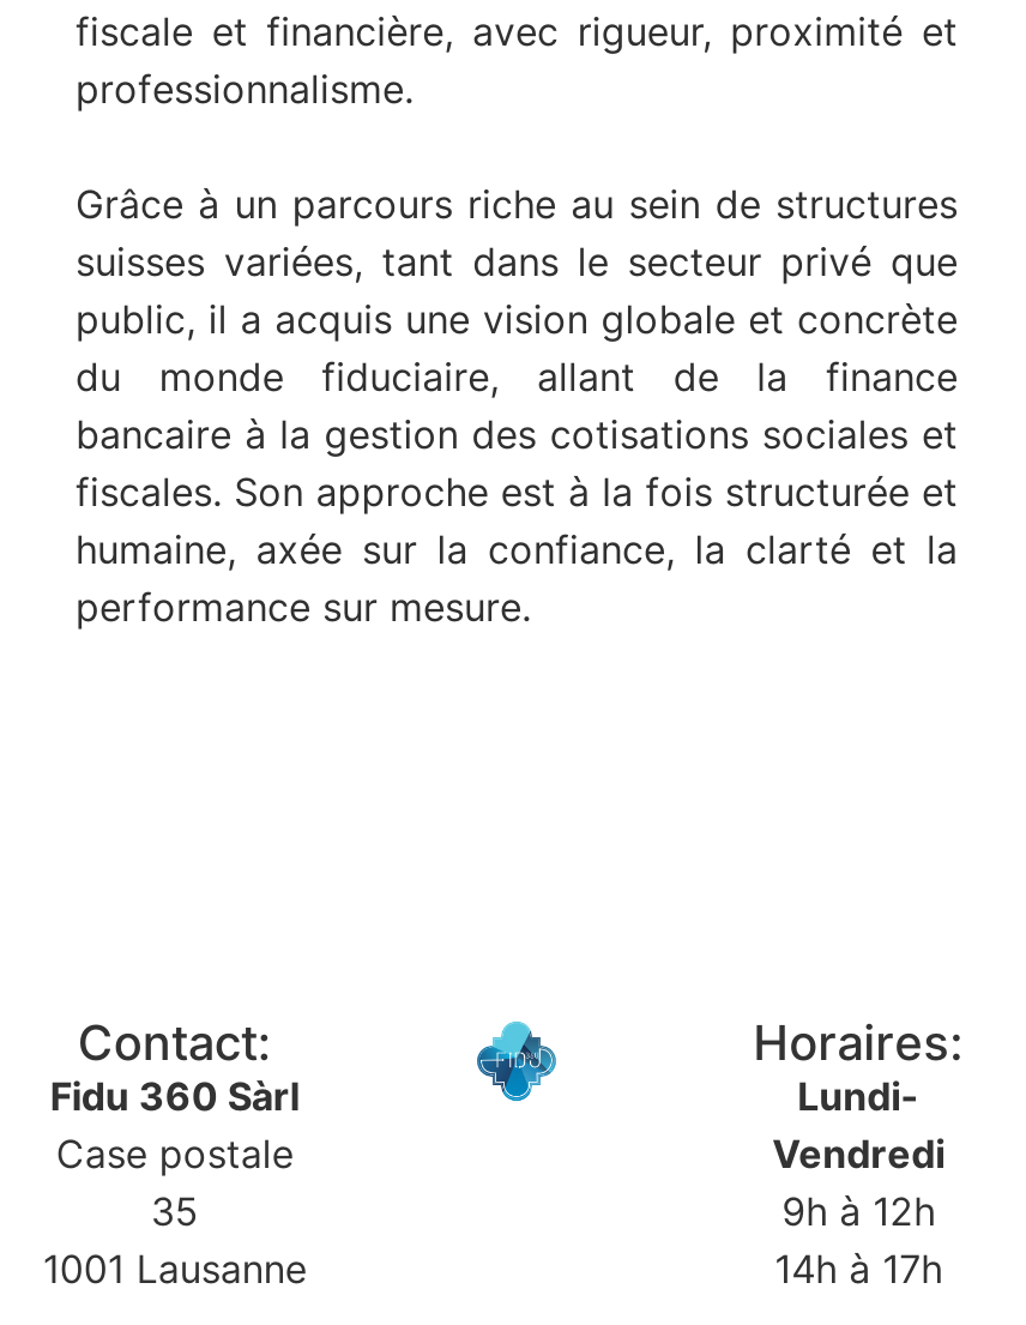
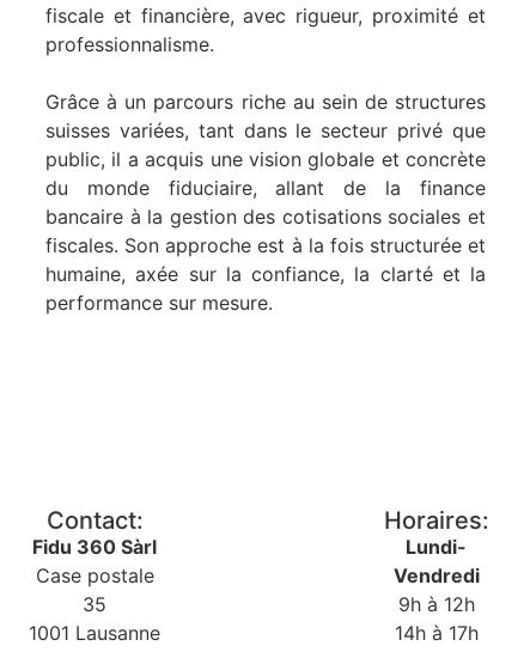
[473,1019,560,1103] [image] -> none

